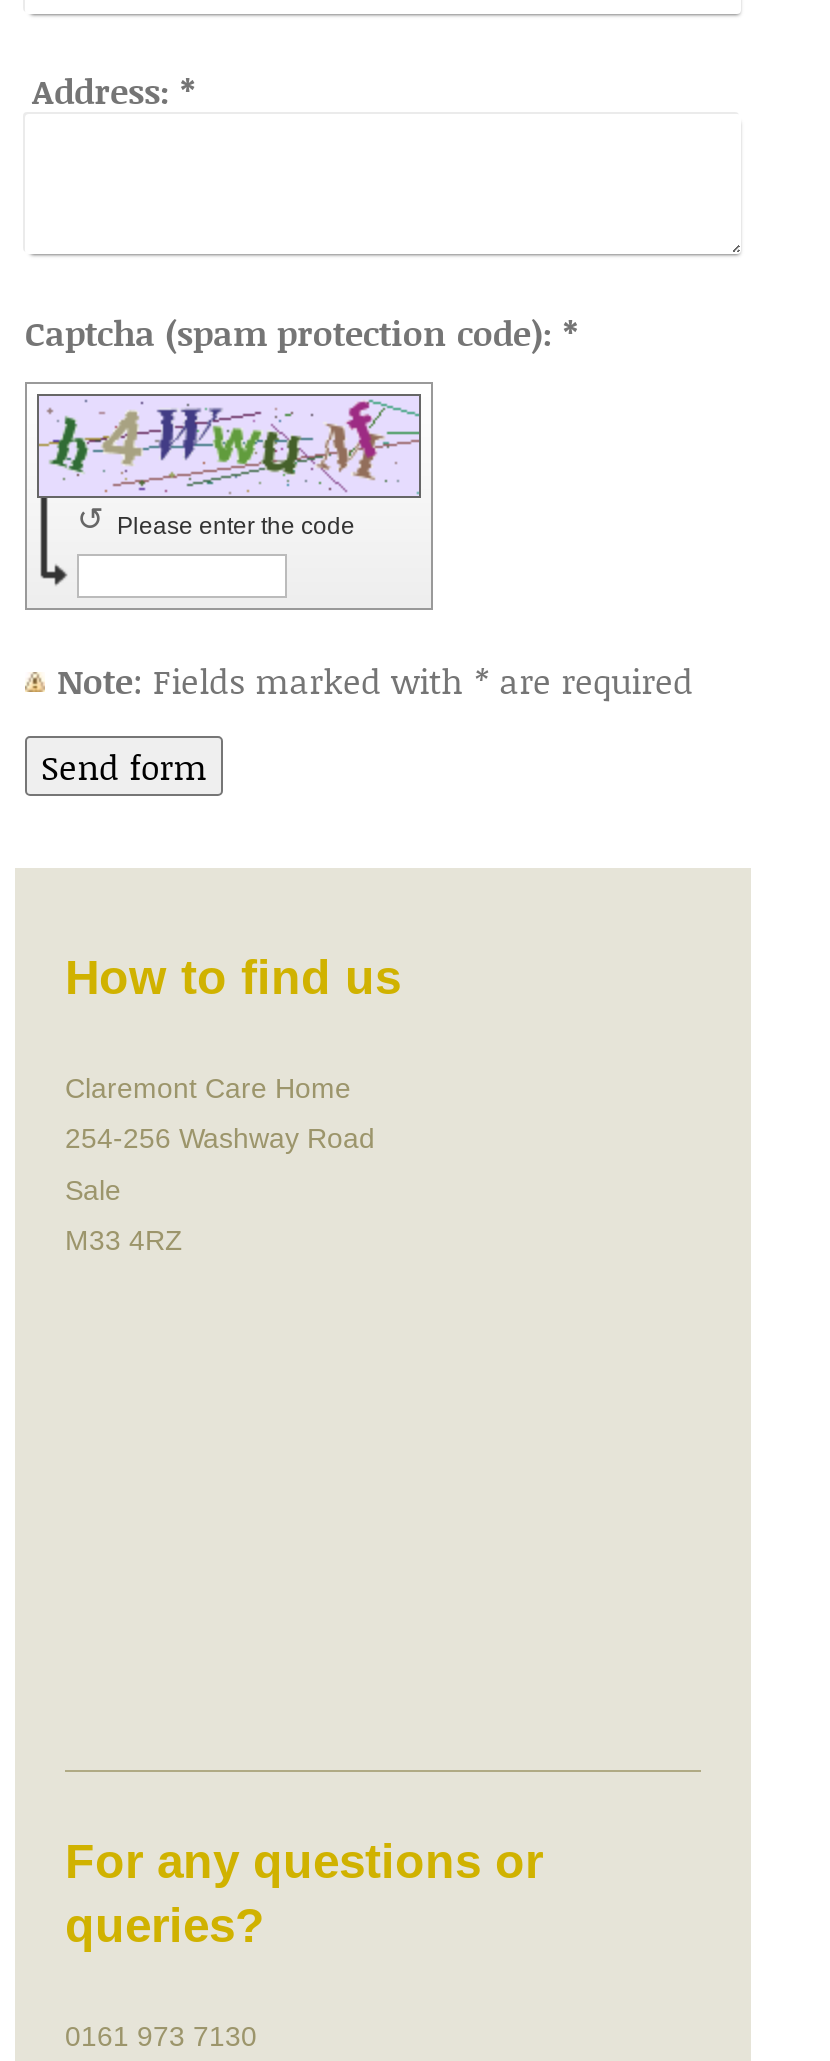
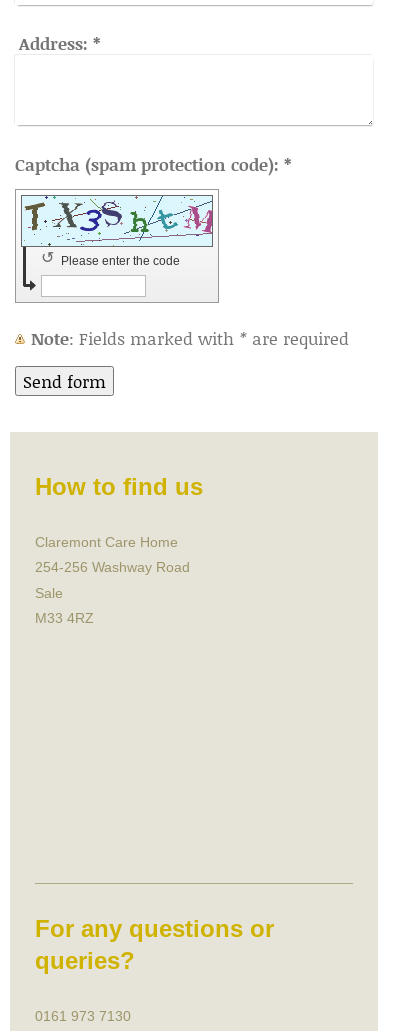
[37,394,421,498] [image] -> [22,195,213,247] [image]

